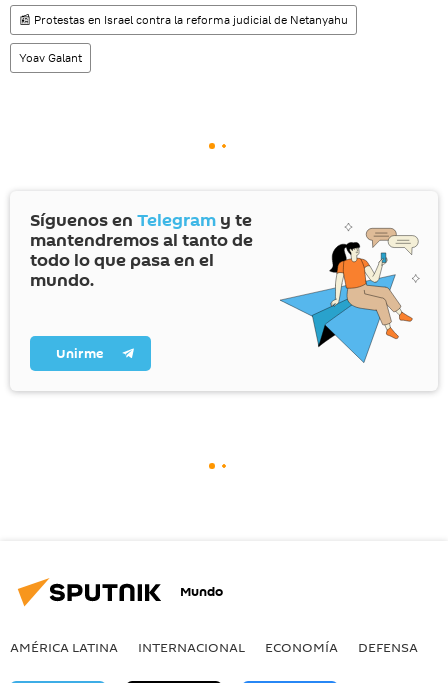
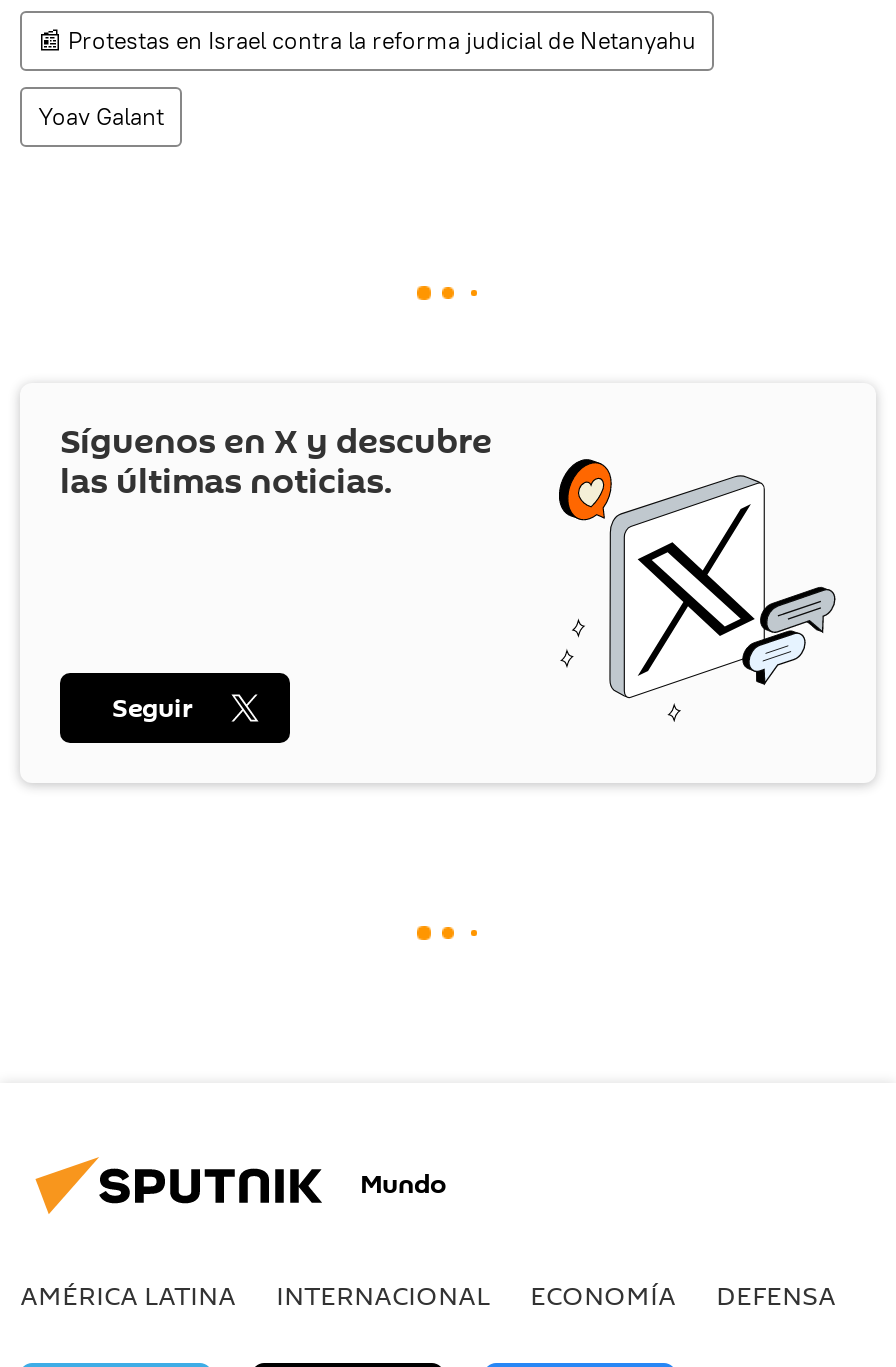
[30,208,420,363] [image] | Síguenos en Telegram y te | mantendremos al tanto de | todo lo que pasa en el | mundo. -> [60,417,838,725] [image] | Síguenos en X y descubre | las últimas noticias.
[56,344,103,363] Unirme -> [112,689,194,727] Seguir

